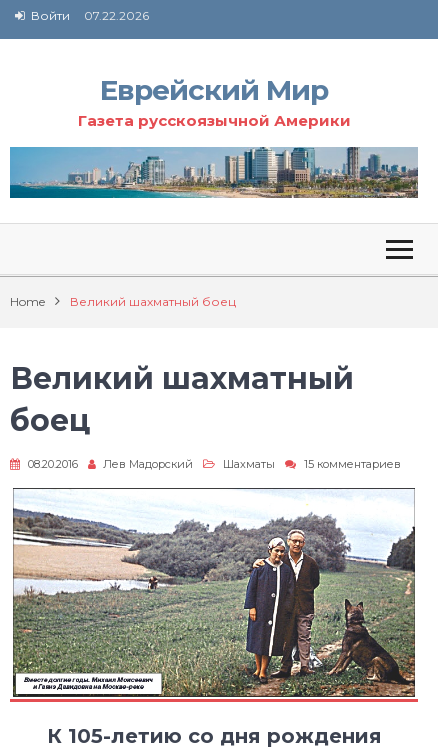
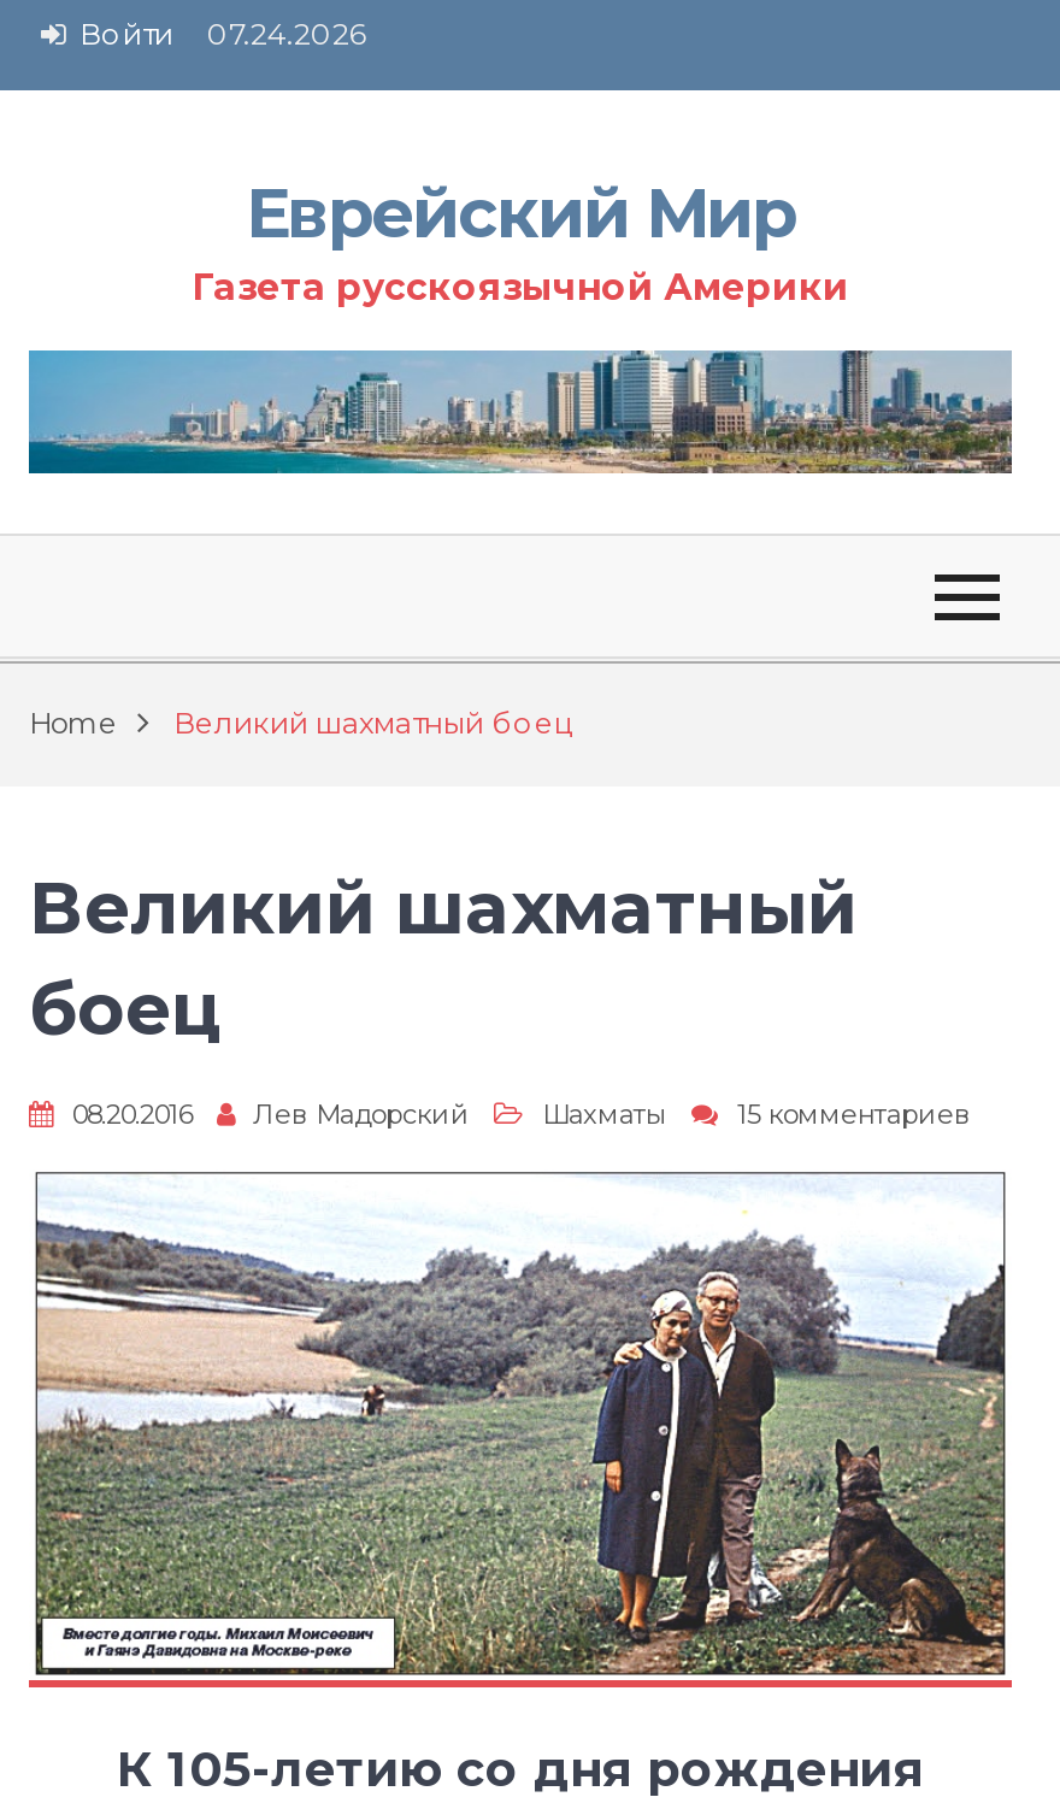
[31,8,149,23] Войти 07.22.2026 -> [79,16,366,52] Войти 07.24.2026

